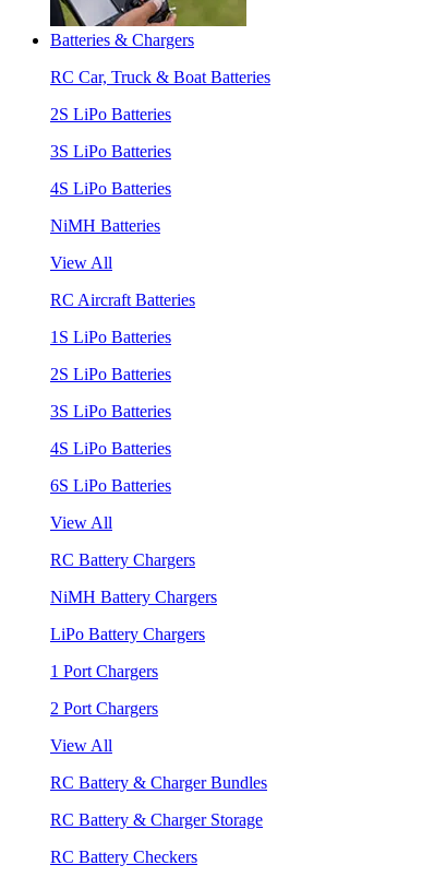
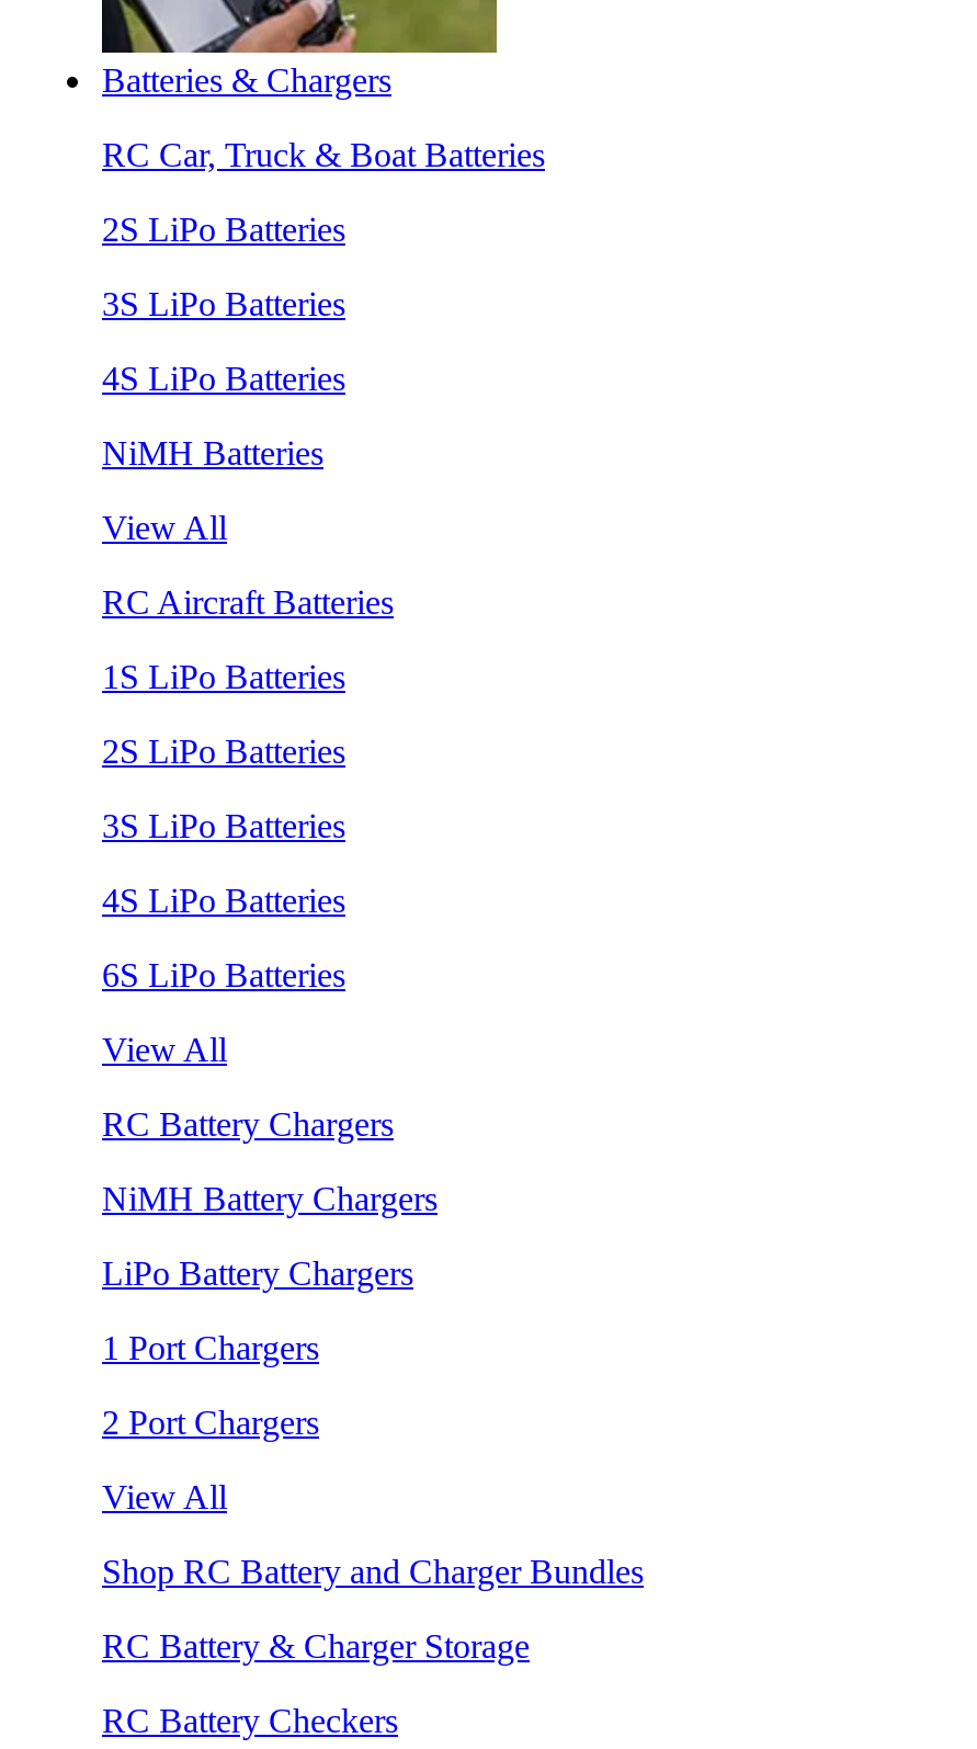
[50,773,267,792] RC Battery & Charger Bundles -> [102,1552,644,1590] Shop RC Battery and Charger Bundles

